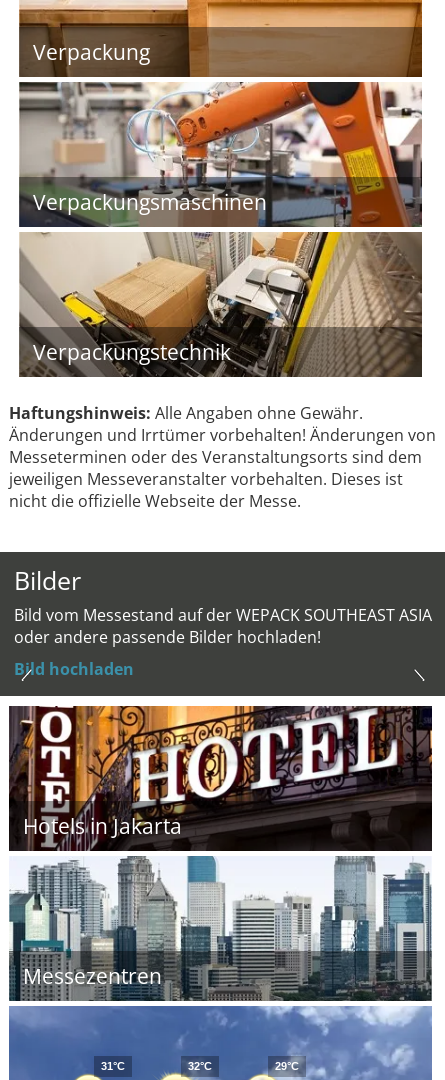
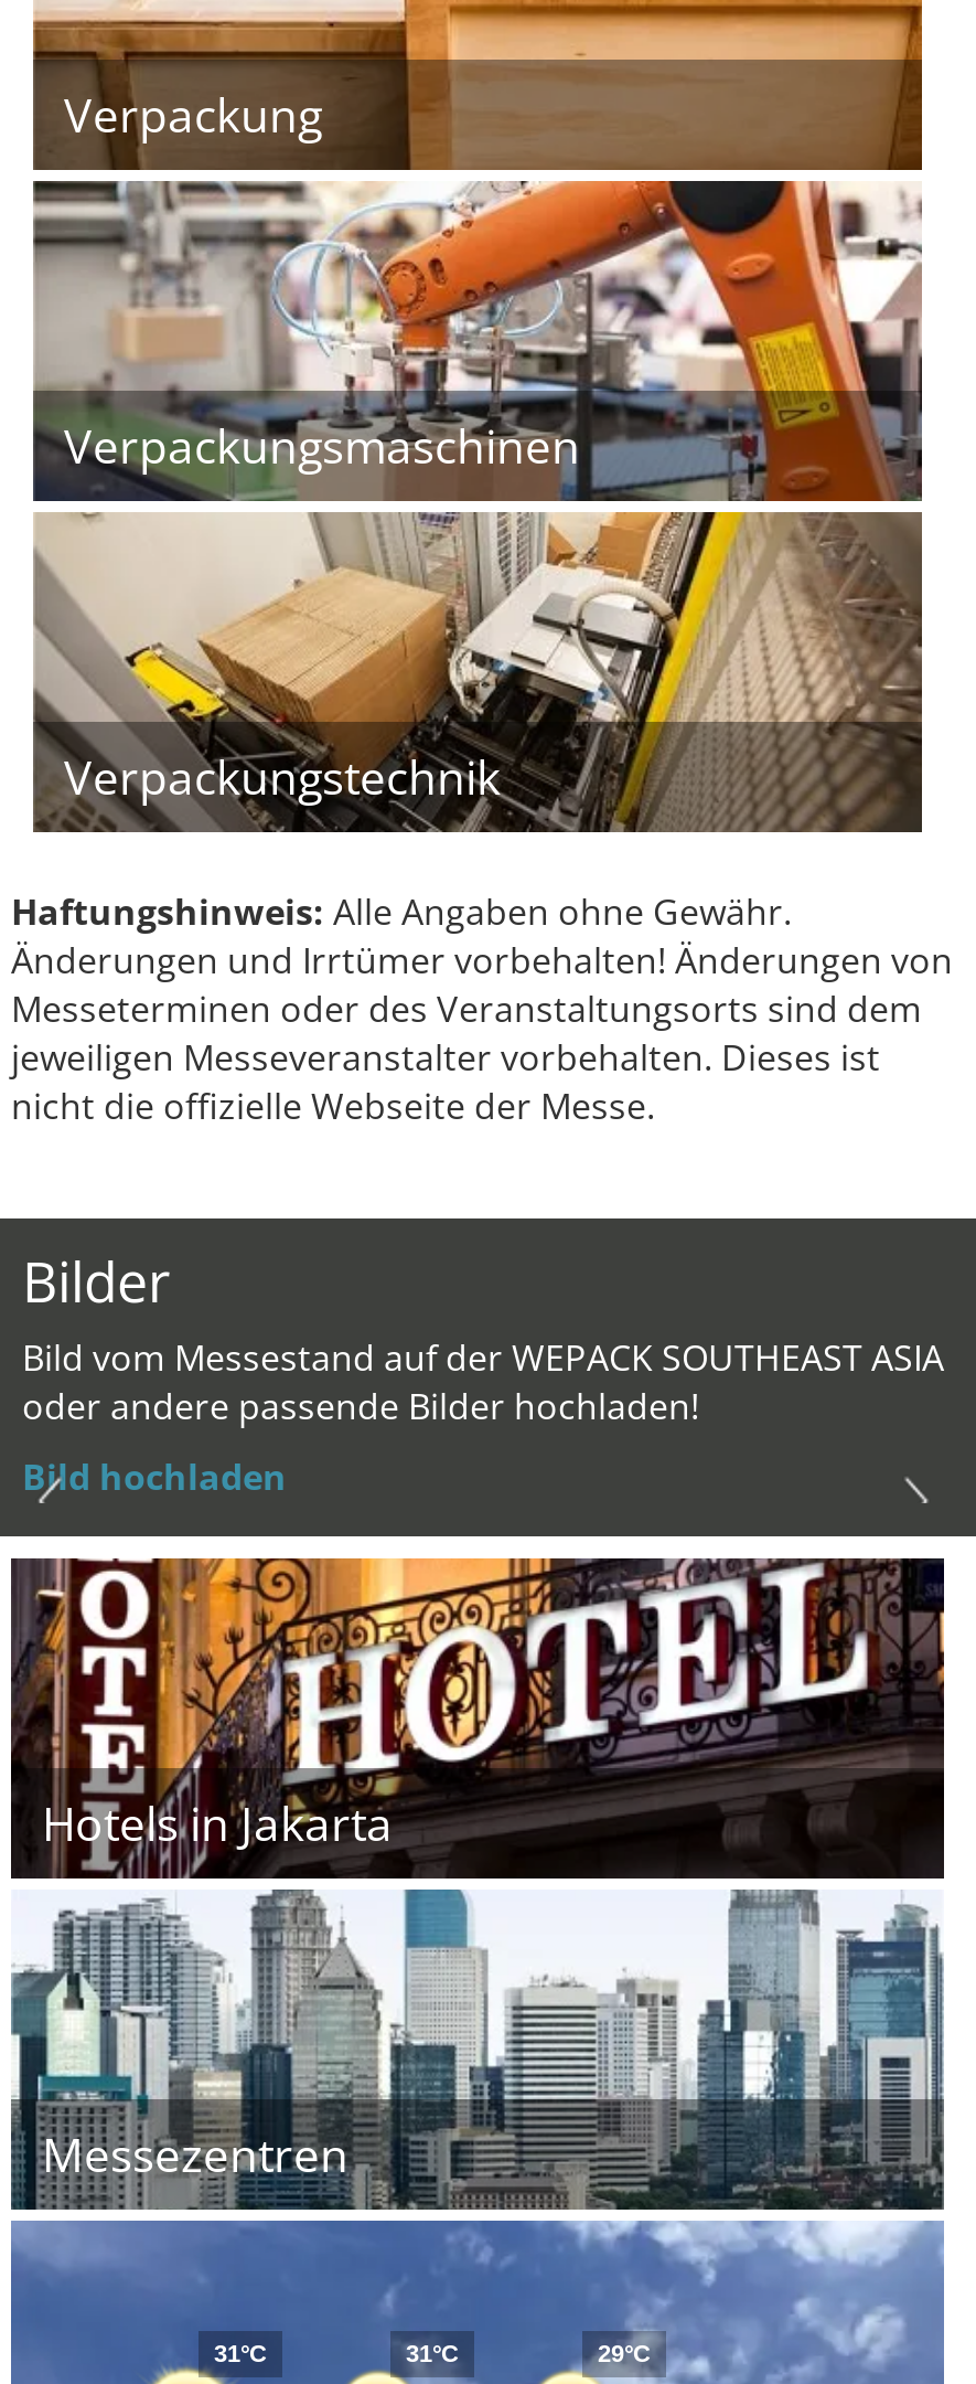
[188,1060,212,1072] 32°C -> [406,2341,459,2367] 31°C

